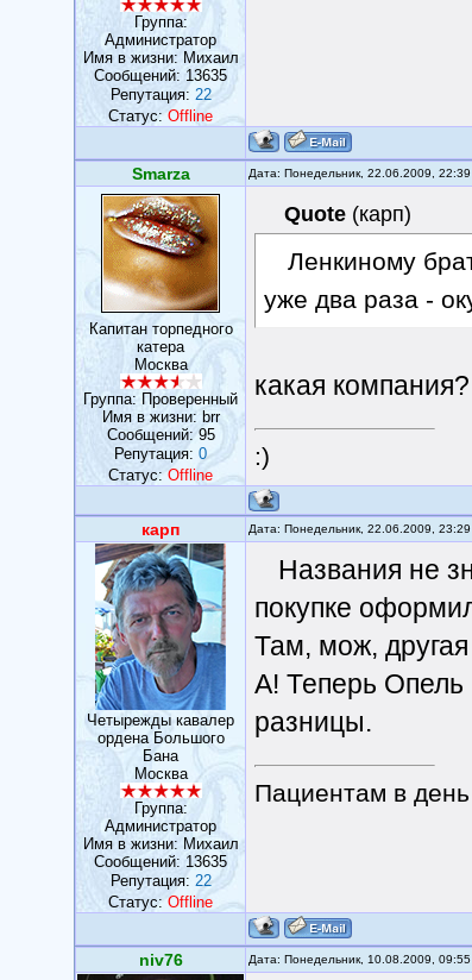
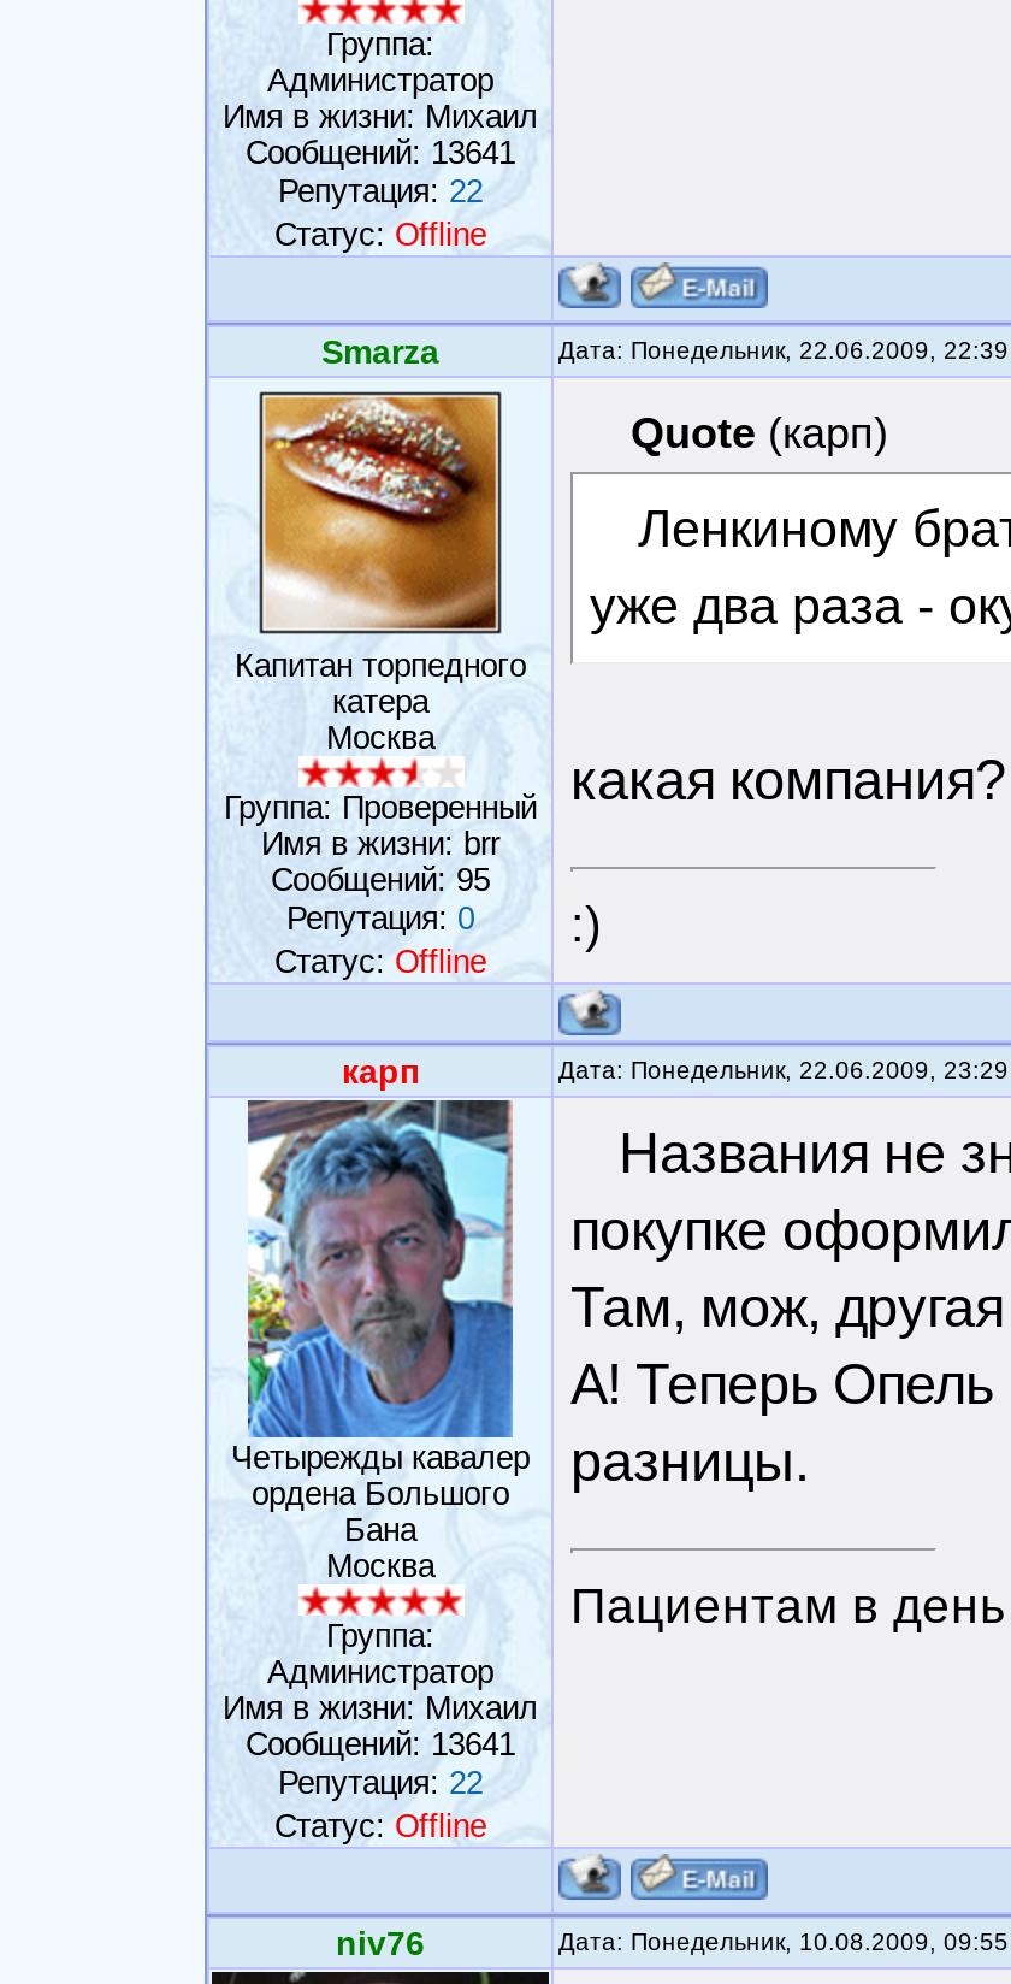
[94,67,227,84] Сообщений: 13635 -> [246,135,515,171] Сообщений: 13641
[94,853,227,871] Сообщений: 13635 -> [246,1726,515,1762] Сообщений: 13641

